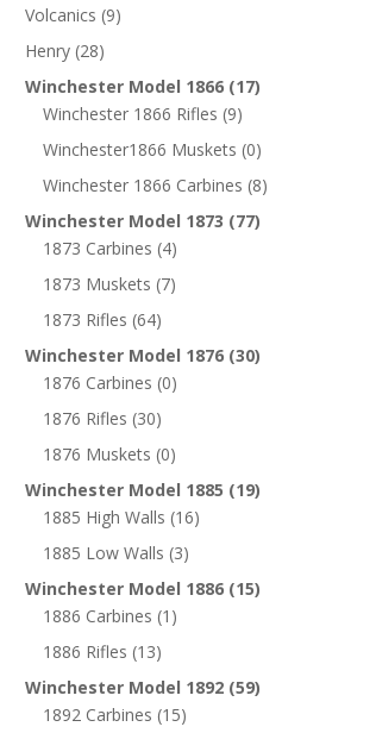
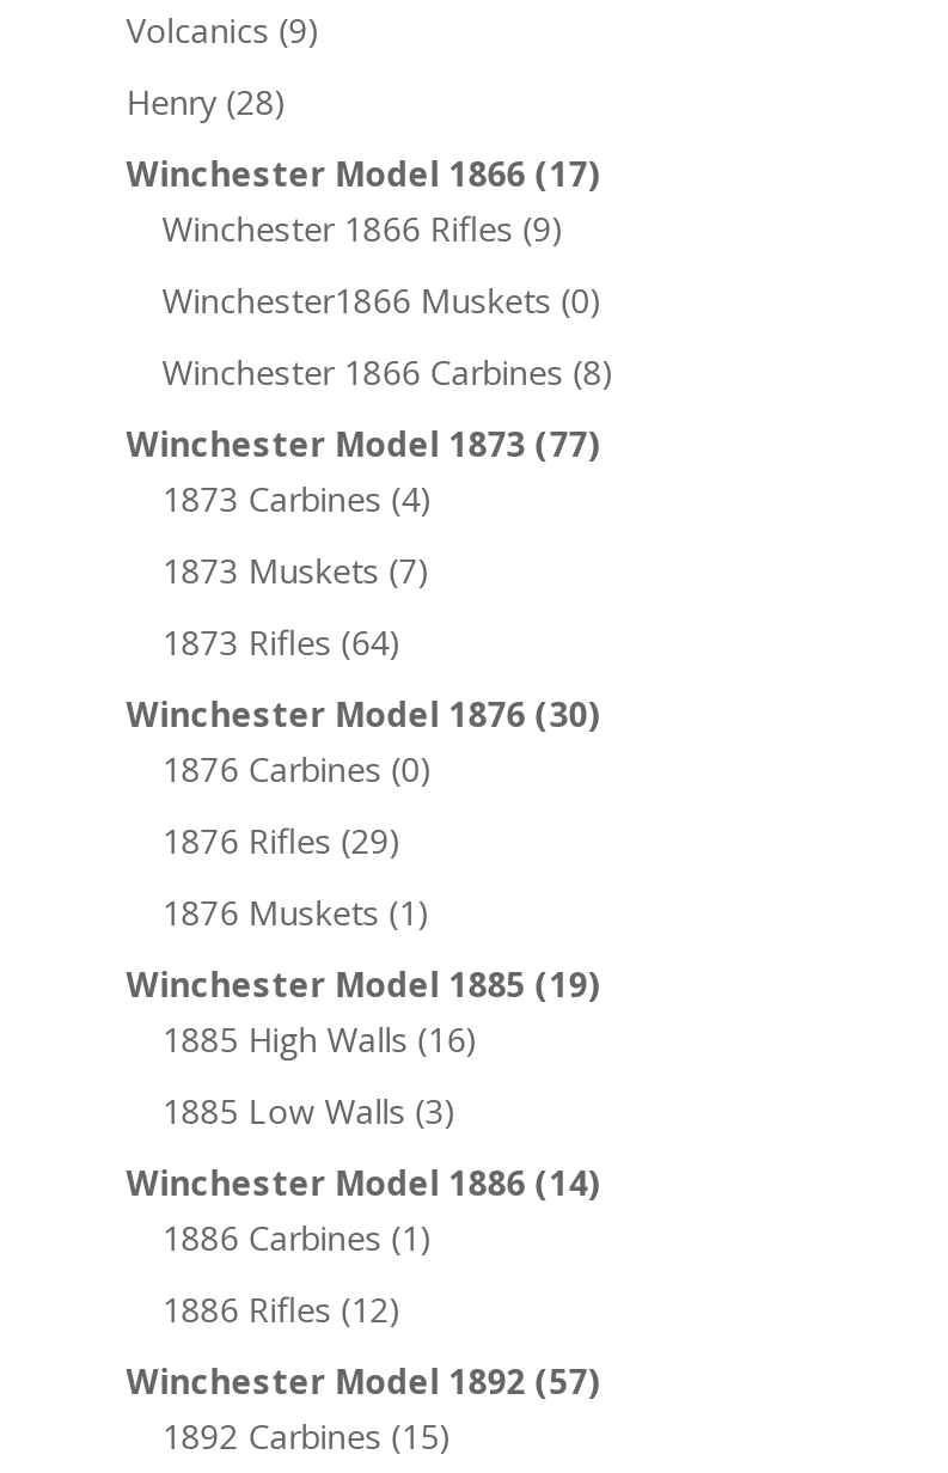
[43,407,162,429] 1876 Rifles (30) -> [162,818,401,863] 1876 Rifles (29)
[43,443,176,465] 1876 Muskets (0) -> [162,889,430,935] 1876 Muskets (1)
[25,577,260,600] Winchester Model 1886 (15) -> [126,1160,600,1205] Winchester Model 1886 (14)
[43,640,162,663] 1886 Rifles (13) -> [162,1286,401,1332] 1886 Rifles (12)
[25,676,260,698] Winchester Model 1892 (59) -> [126,1358,600,1403] Winchester Model 1892 (57)

